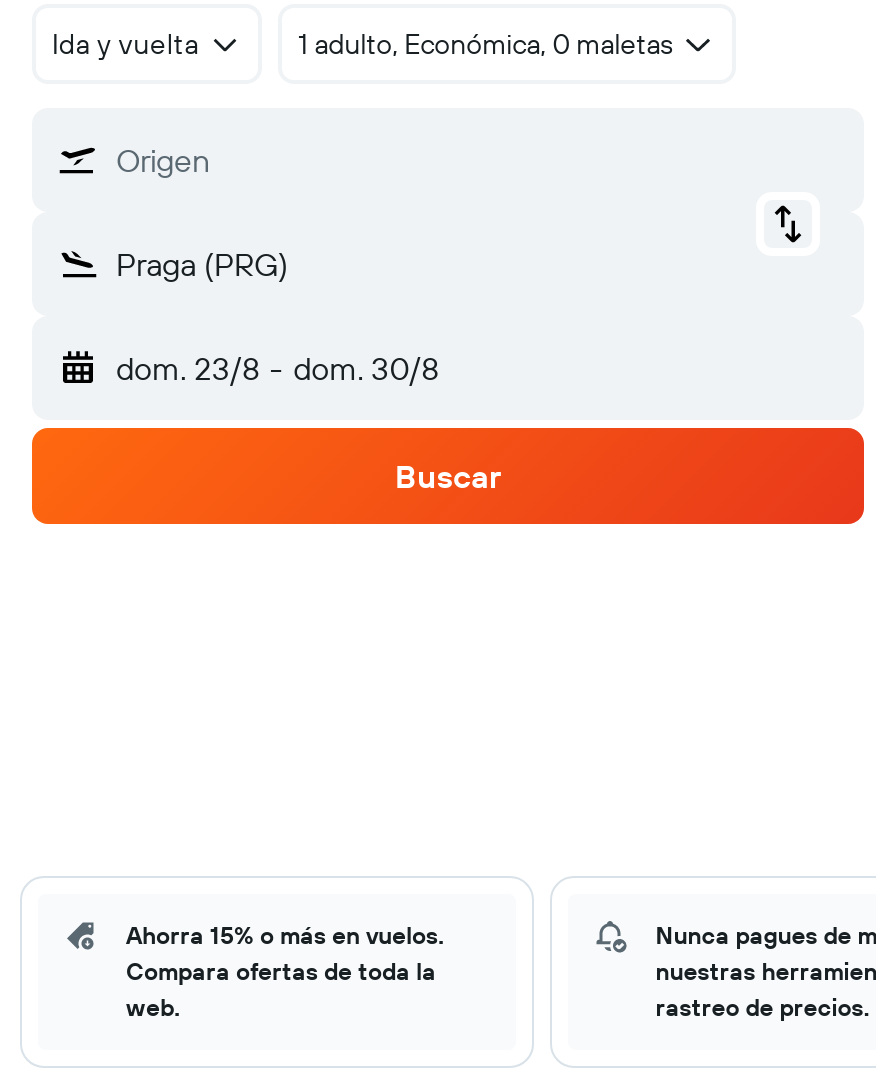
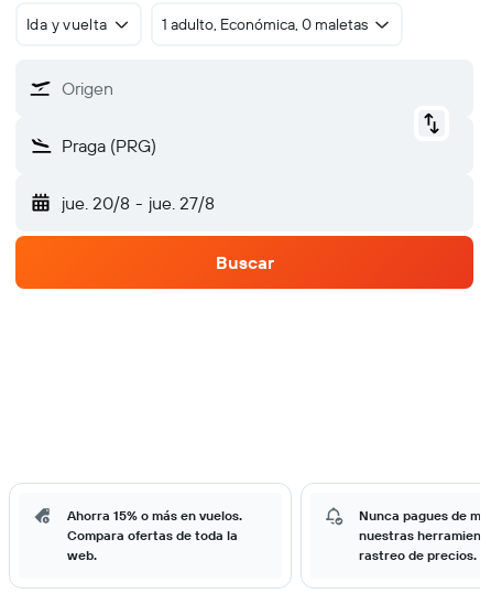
[116,348,439,388] dom. 23/8 - dom. 30/8 -> [62,192,214,214] jue. 20/8 - jue. 27/8

